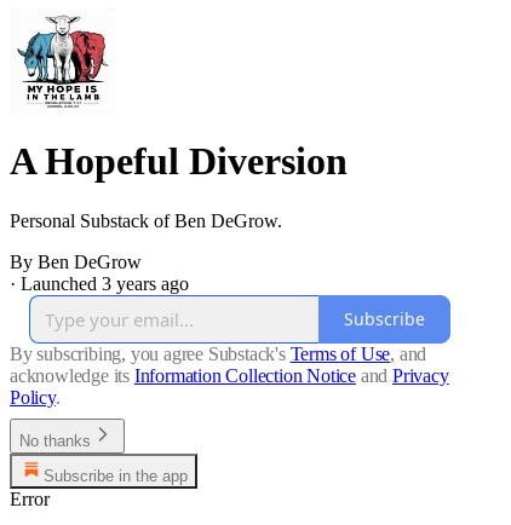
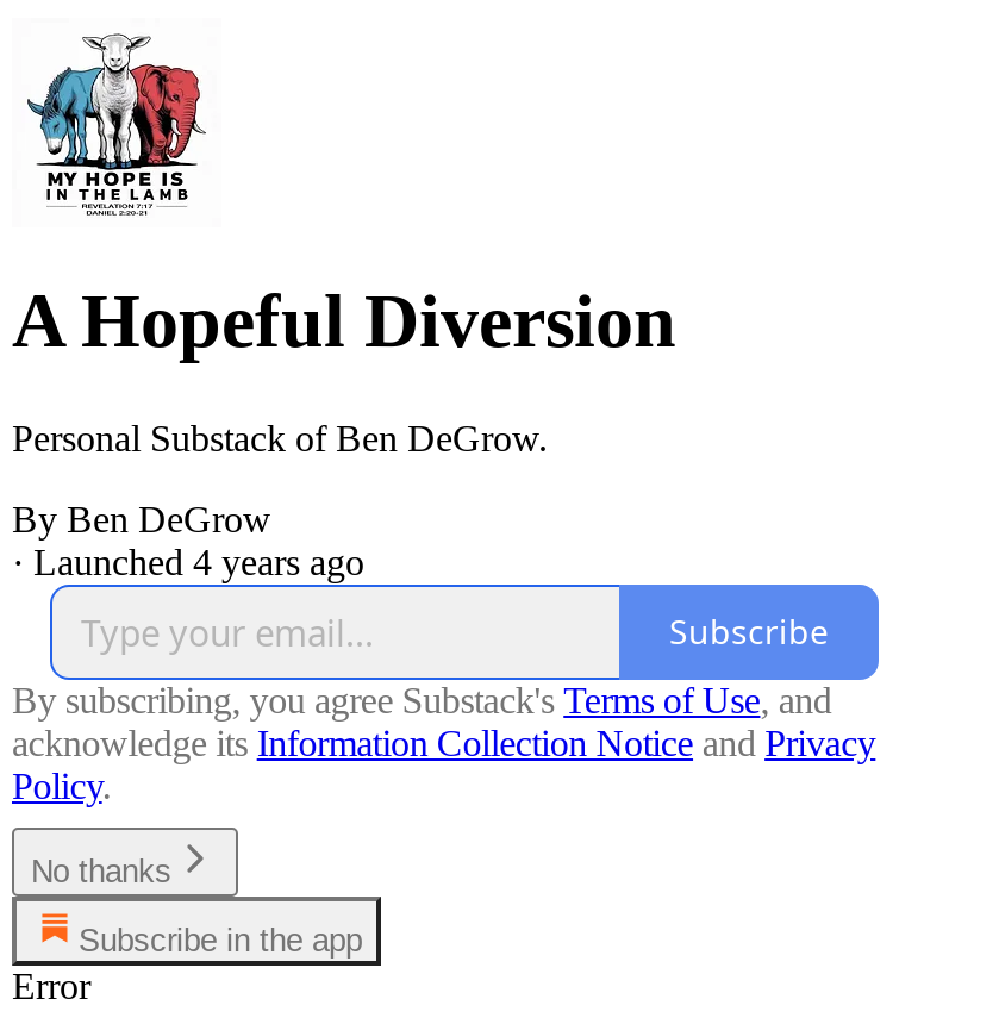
[10,273,189,294] · Launched 3 years ago -> [12,542,364,582] · Launched 4 years ago

